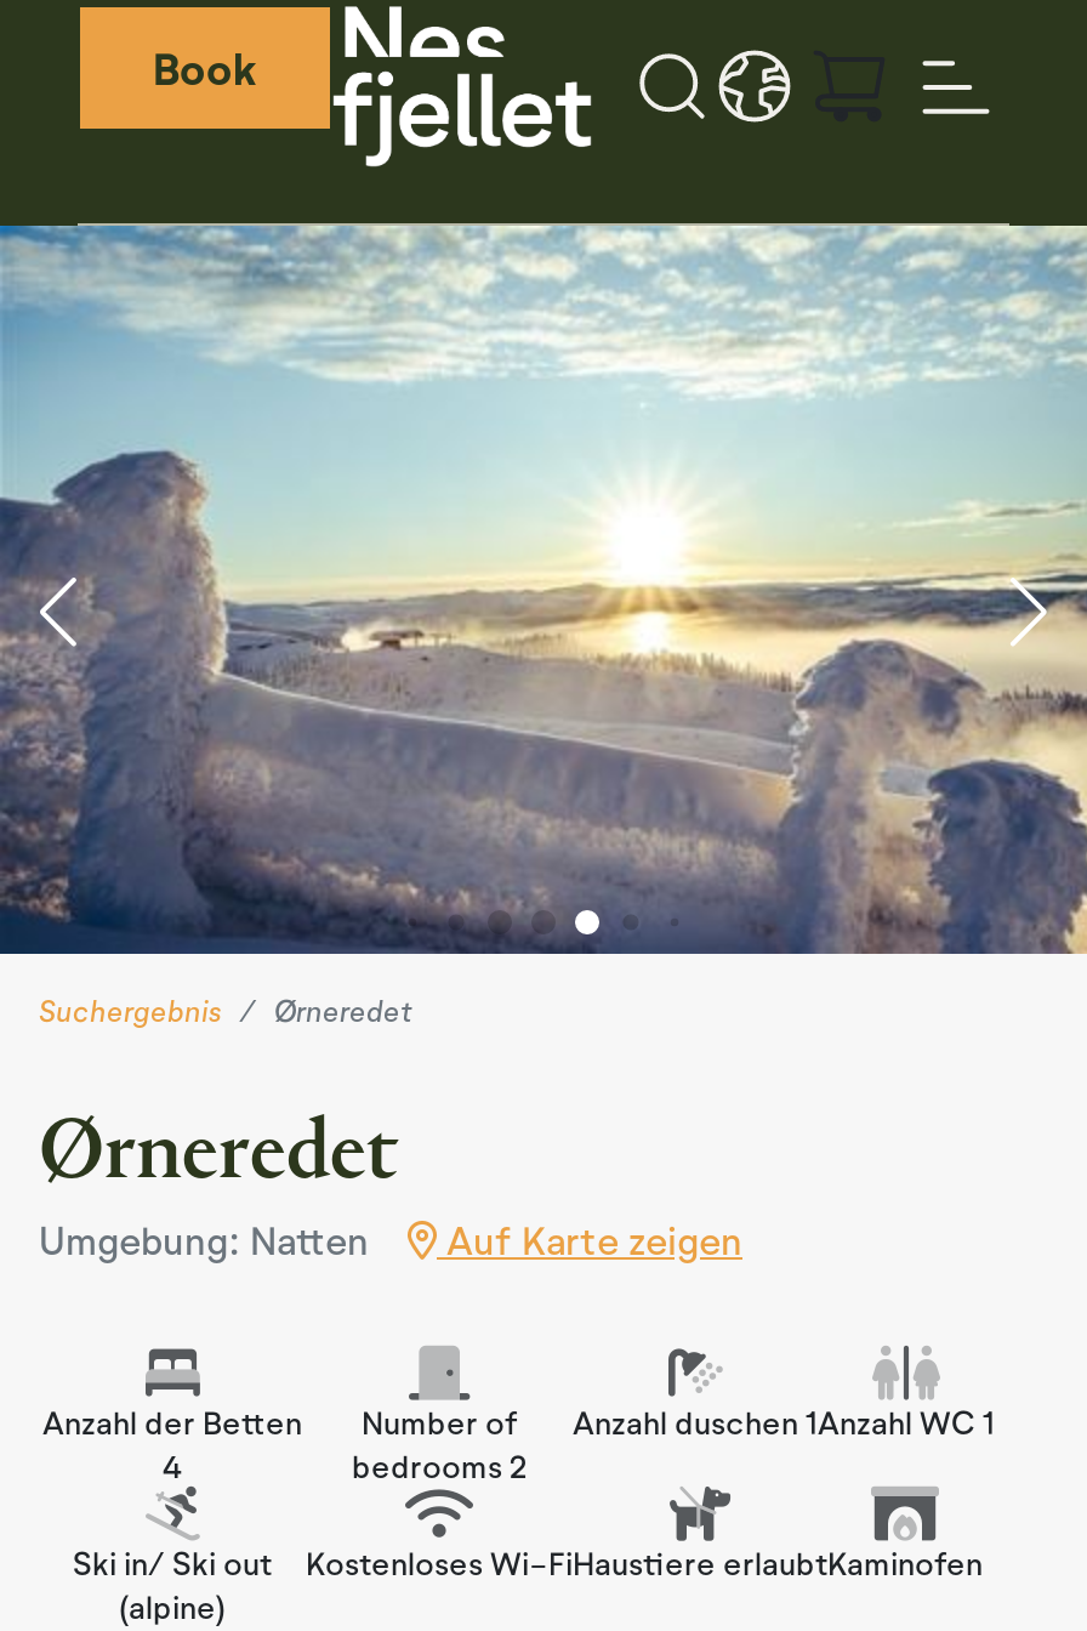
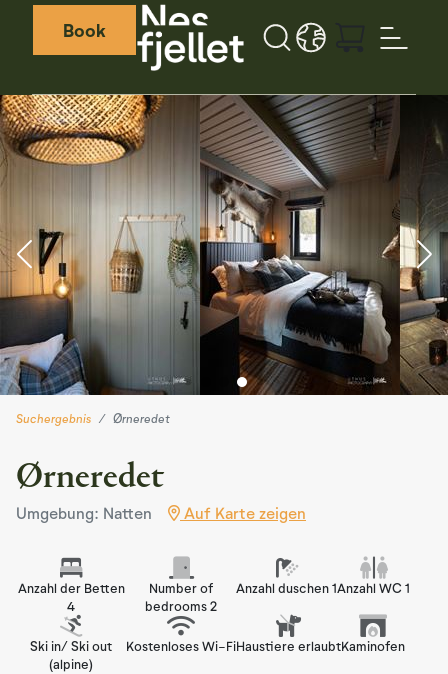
[7,223,1080,956] [image] -> [3,94,445,396] [image]

